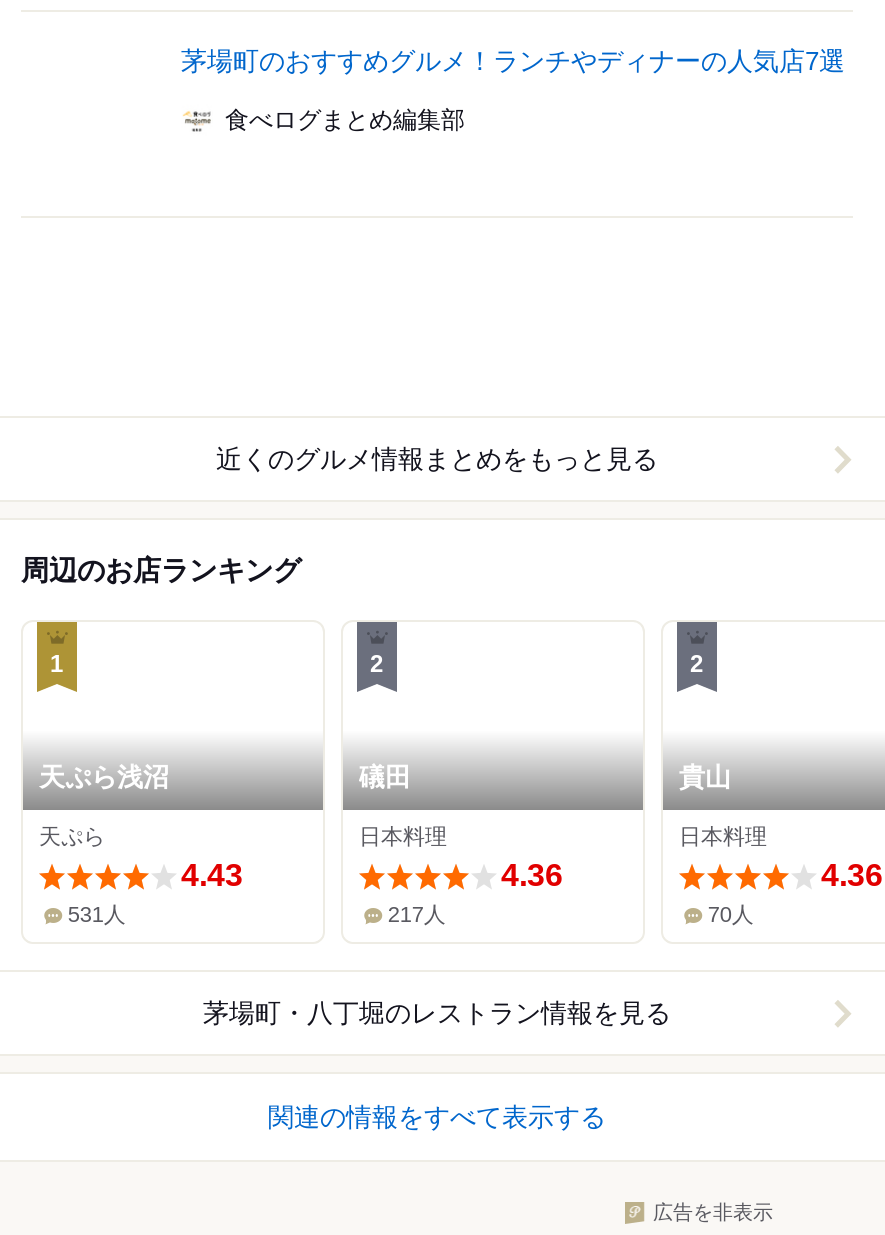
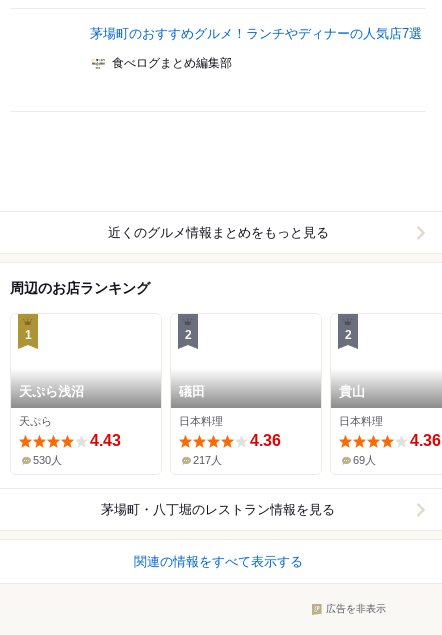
[68,903,126,927] 531人 -> [33,454,62,466] 530人
[708,903,754,927] 70人 -> [353,454,376,466] 69人

